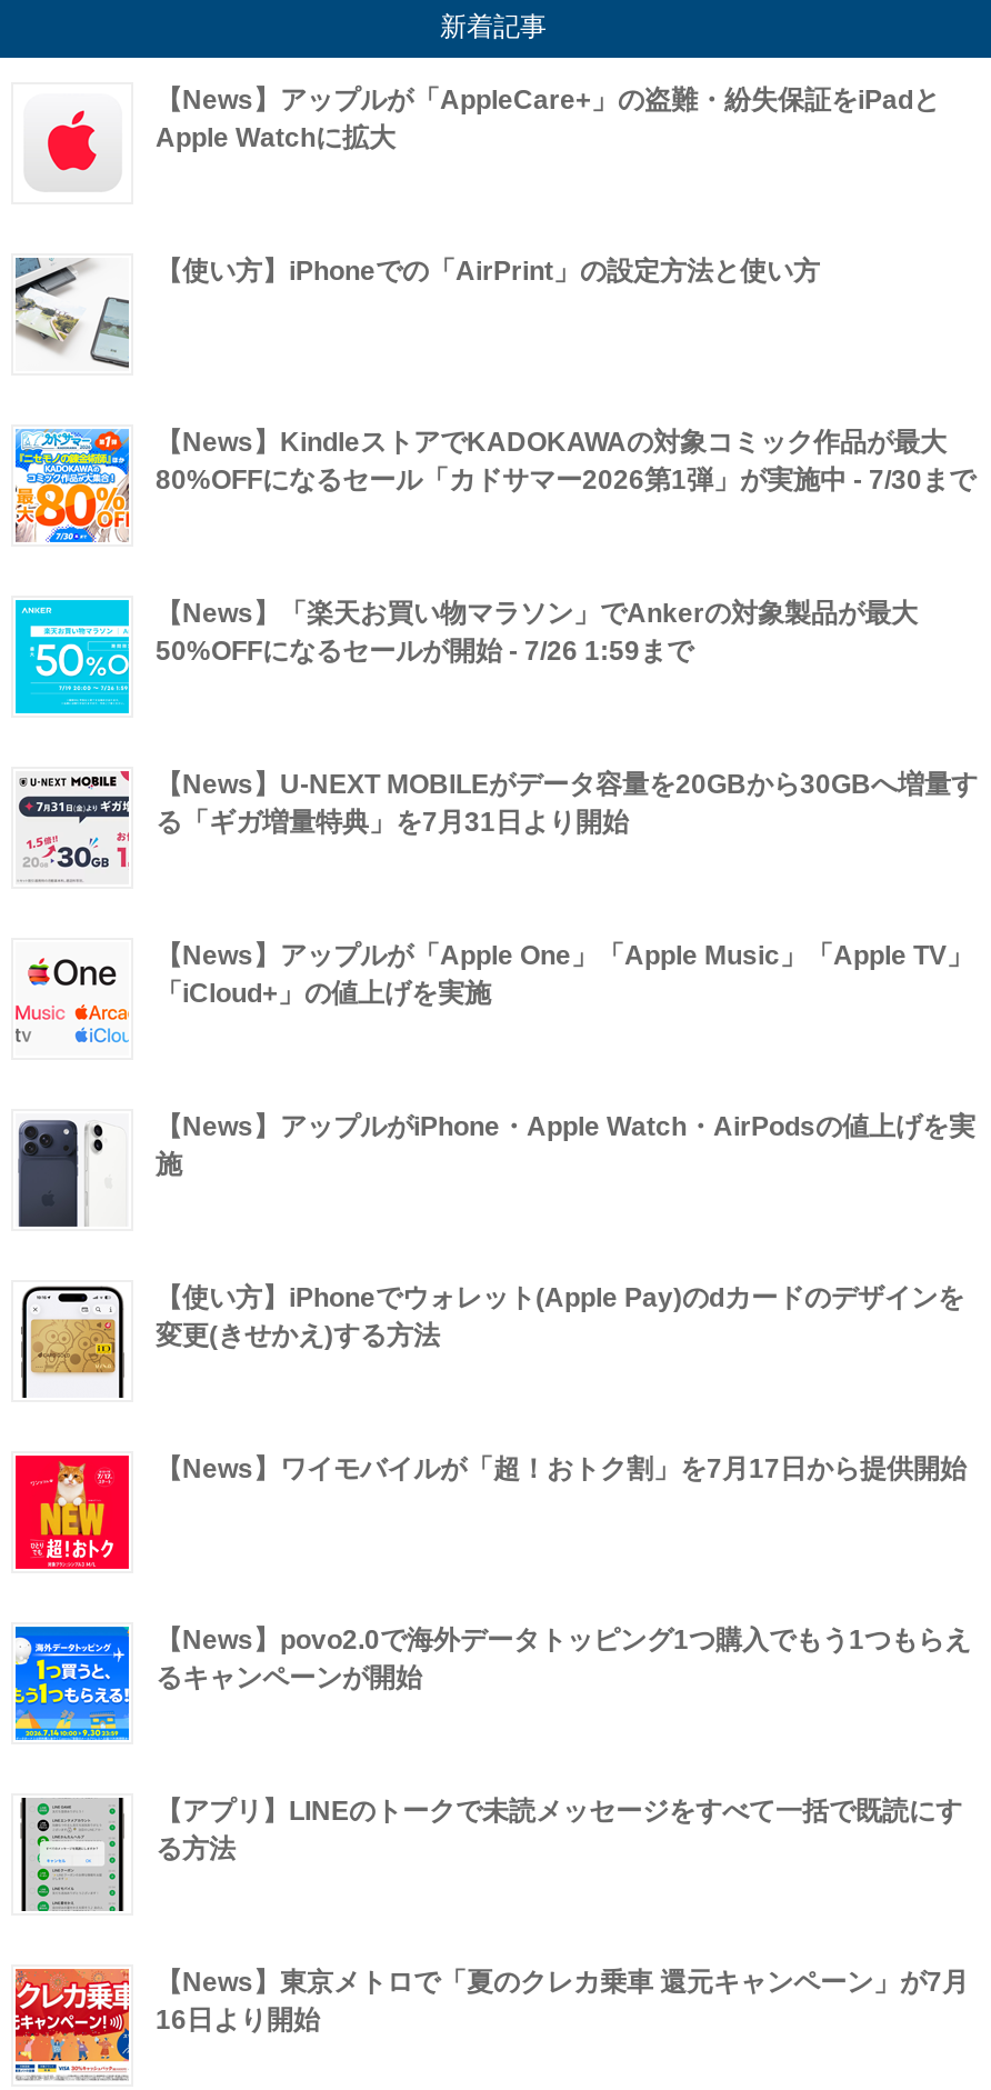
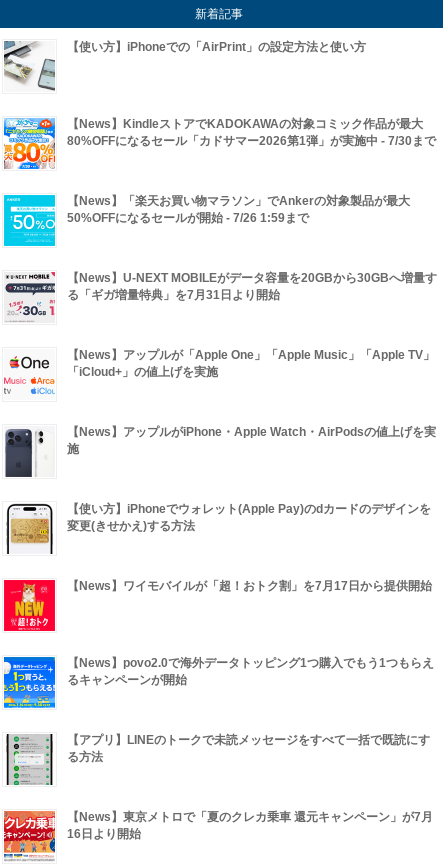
[16,84,940,196] [image] | 【News】アップルが「AppleCare+」の盗難・紛失保証をiPadと | Apple Watchに拡大 -> none

